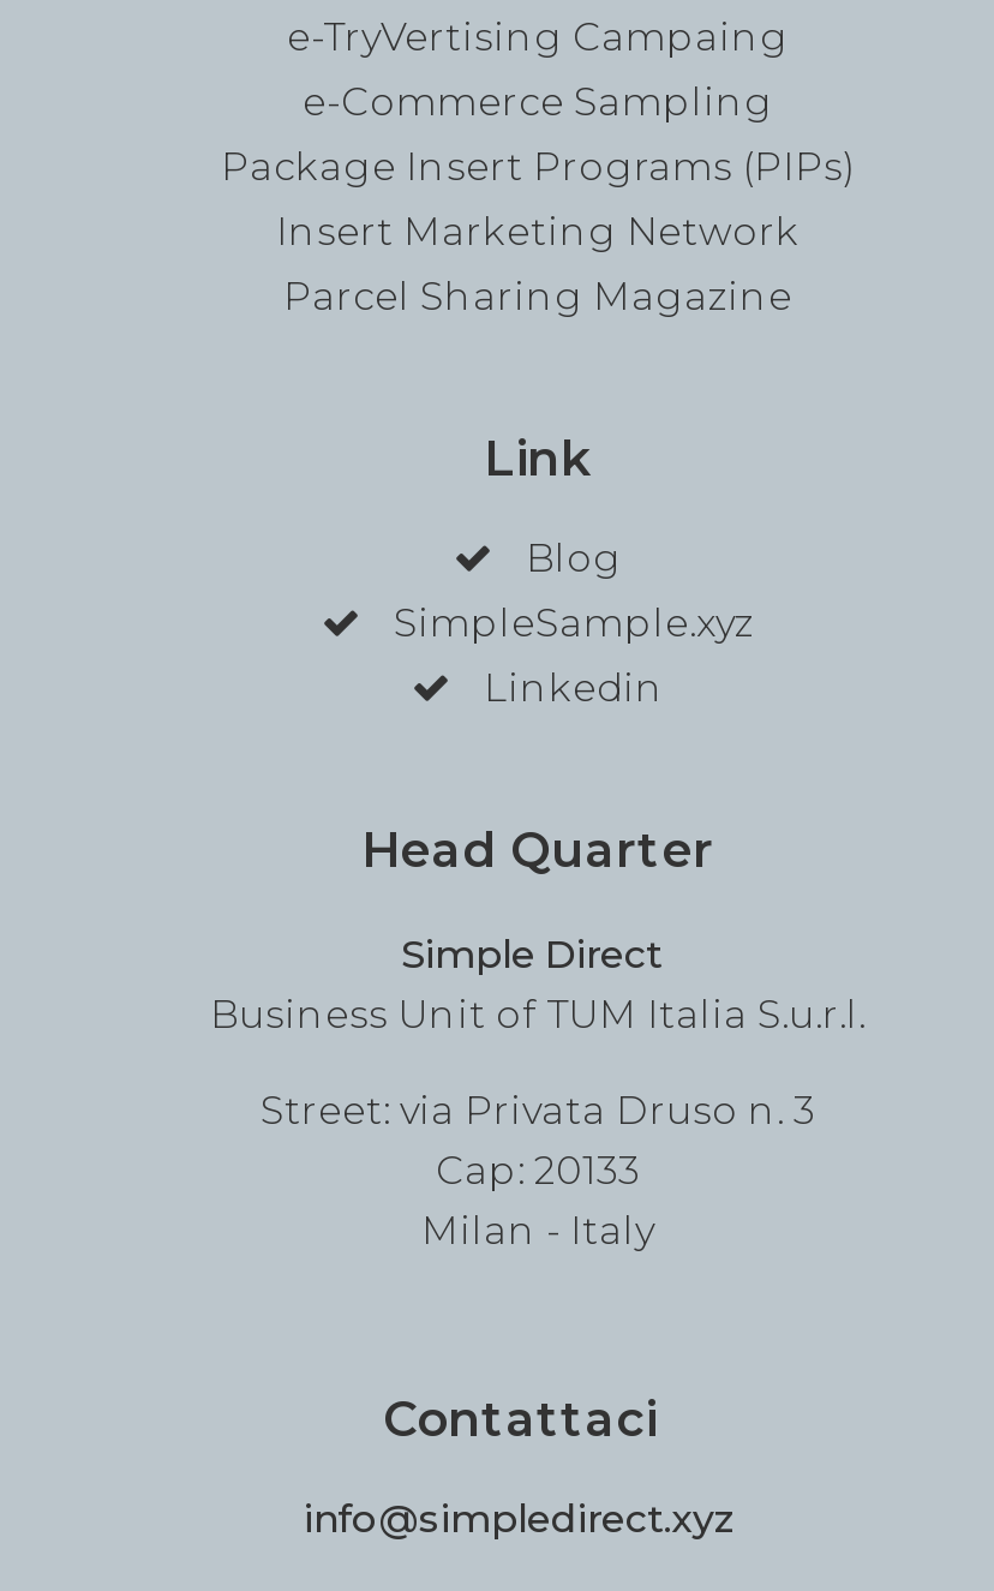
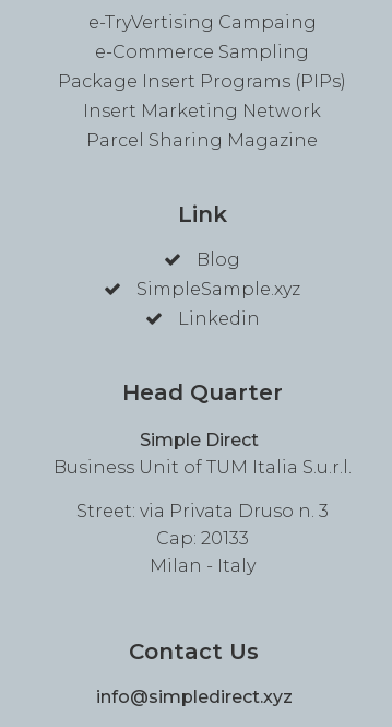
[383,1390,657,1448] Contattaci -> [129,638,259,665] Contact Us

